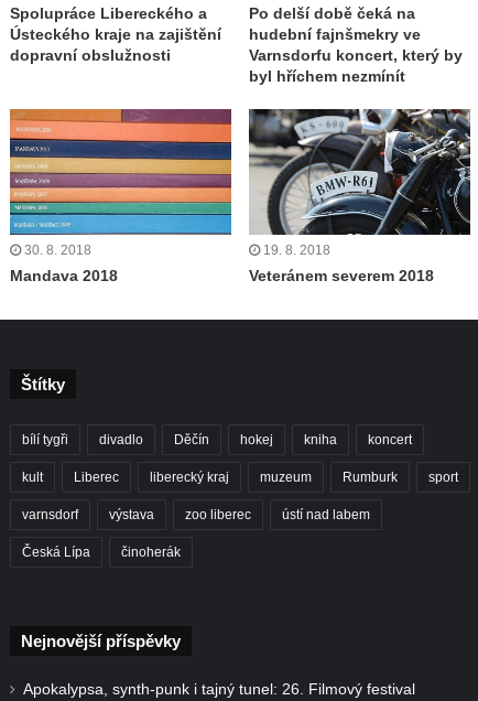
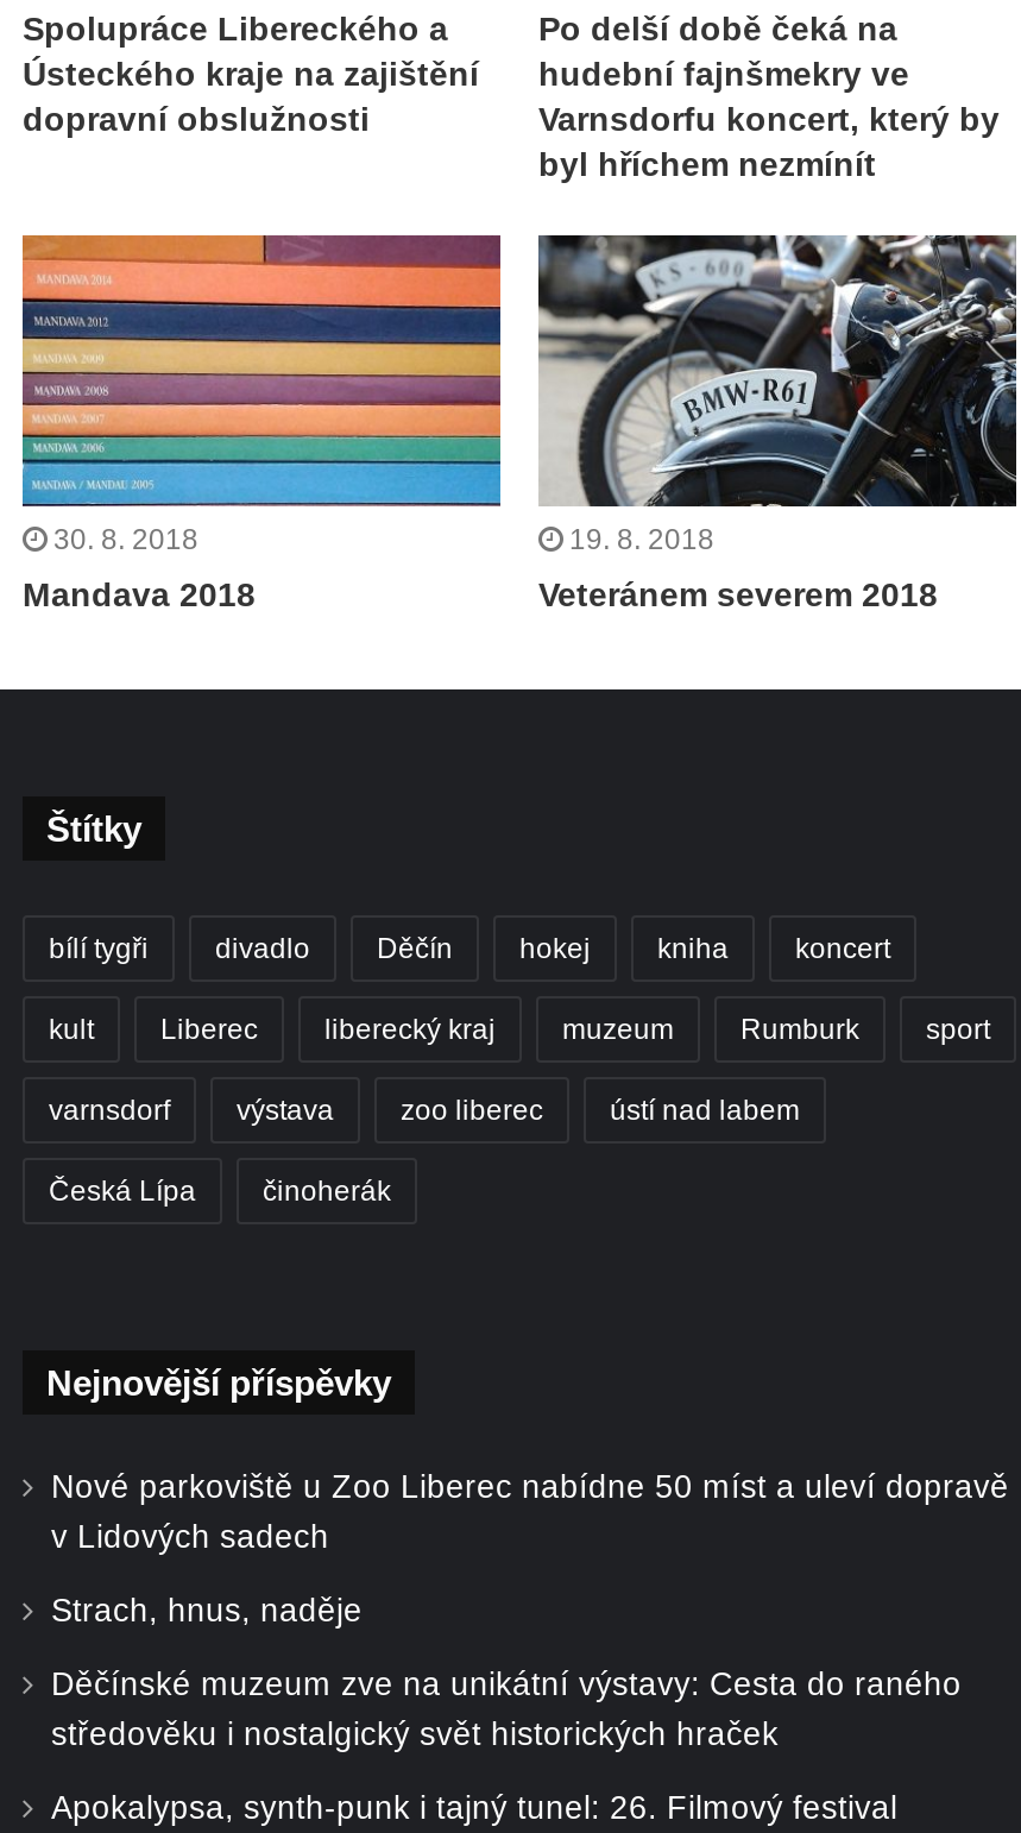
none -> [51,1469,1009,1751] Nové parkoviště u Zoo Liberec nabídne 50 míst a uleví dopravě | v Lidových sadech | Strach, hnus, naděje | Děčínské muzeum zve na unikátní výstavy: Cesta do raného | středověku i nostalgický svět historických hraček

